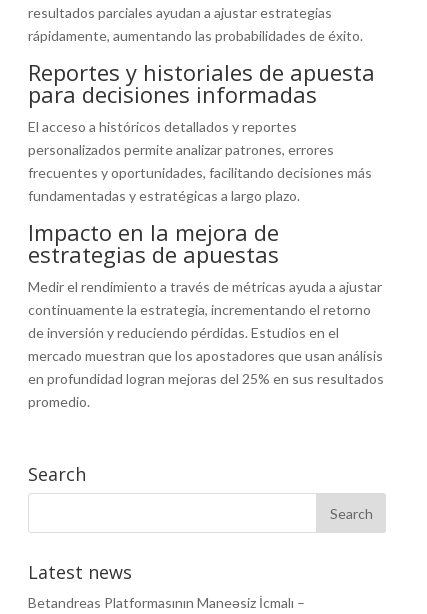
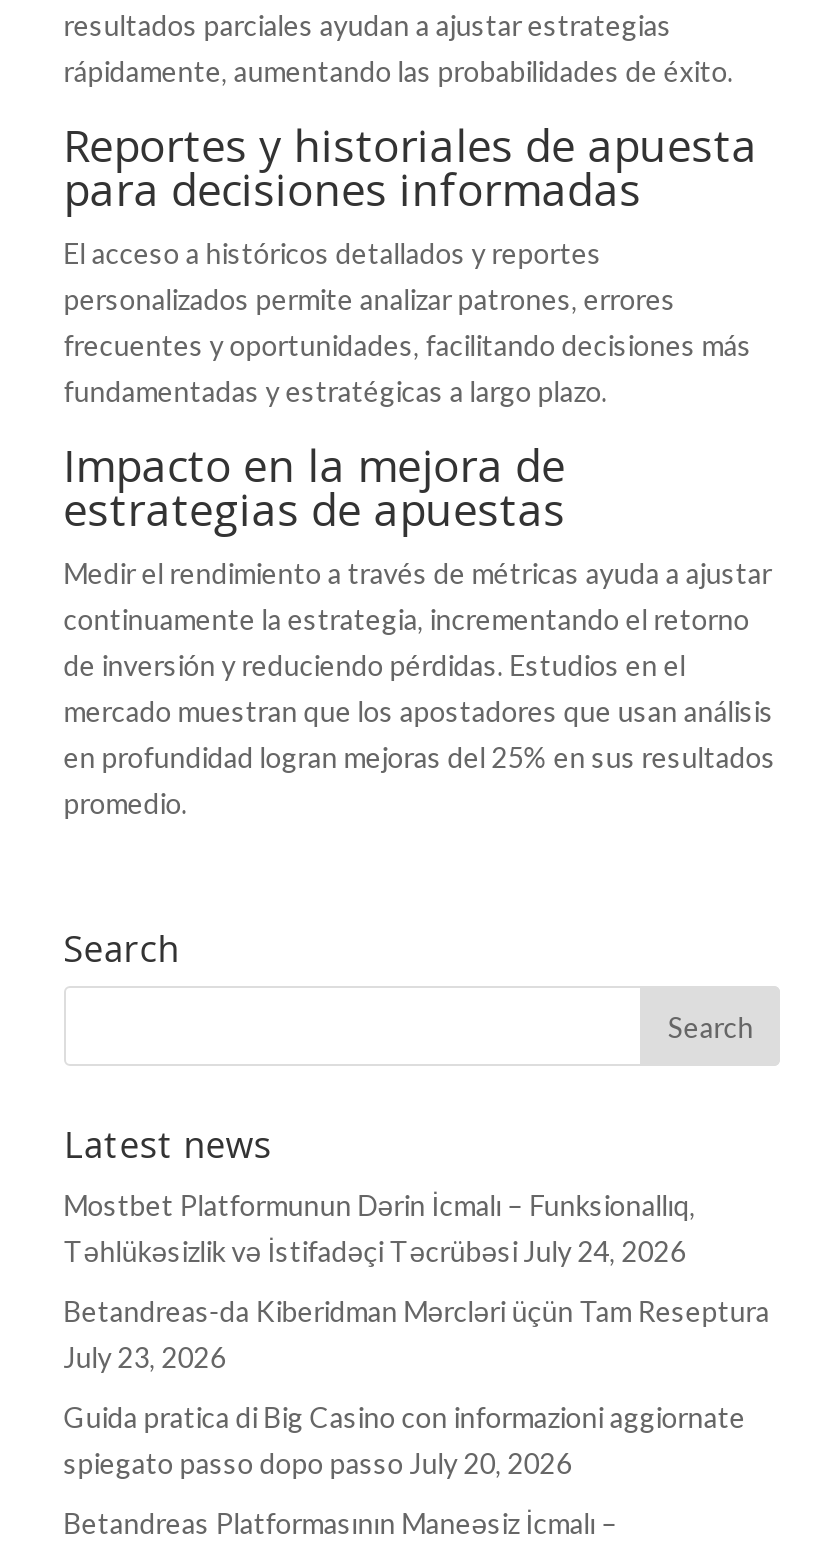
none -> [64,1188,770,1480] Mostbet Platformunun Dərin İcmalı – Funksionallıq, | Təhlükəsizlik və İstifadəçi Təcrübəsi July 24, 2026 | Betandreas-da Kiberidman Mərcləri üçün Tam Reseptura | July 23, 2026 | Guida pratica di Big Casino con informazioni aggiornate | spiegato passo dopo passo July 20, 2026

